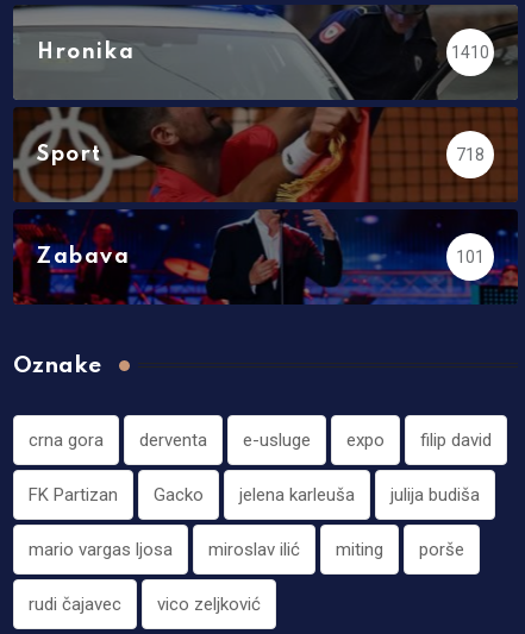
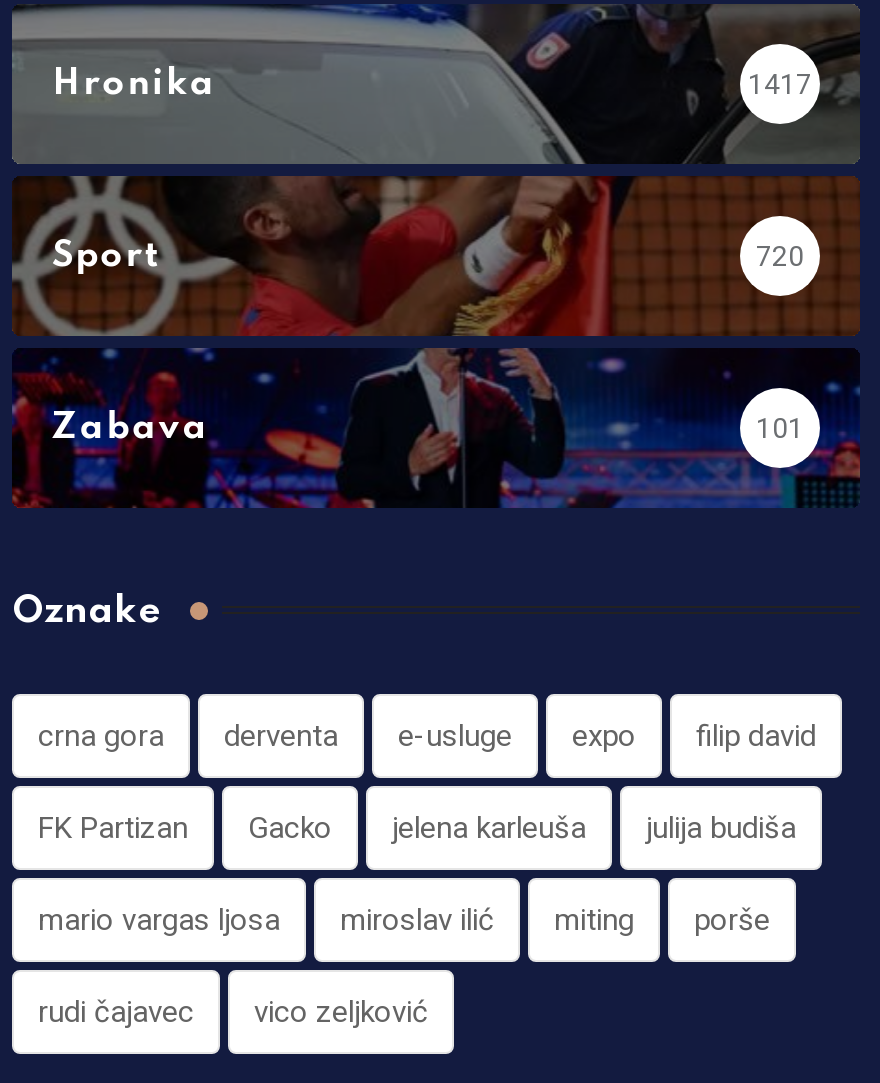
[451,42,489,61] 1410 -> [748,67,812,99] 1417
[456,145,485,164] 718 -> [756,239,804,271] 720

